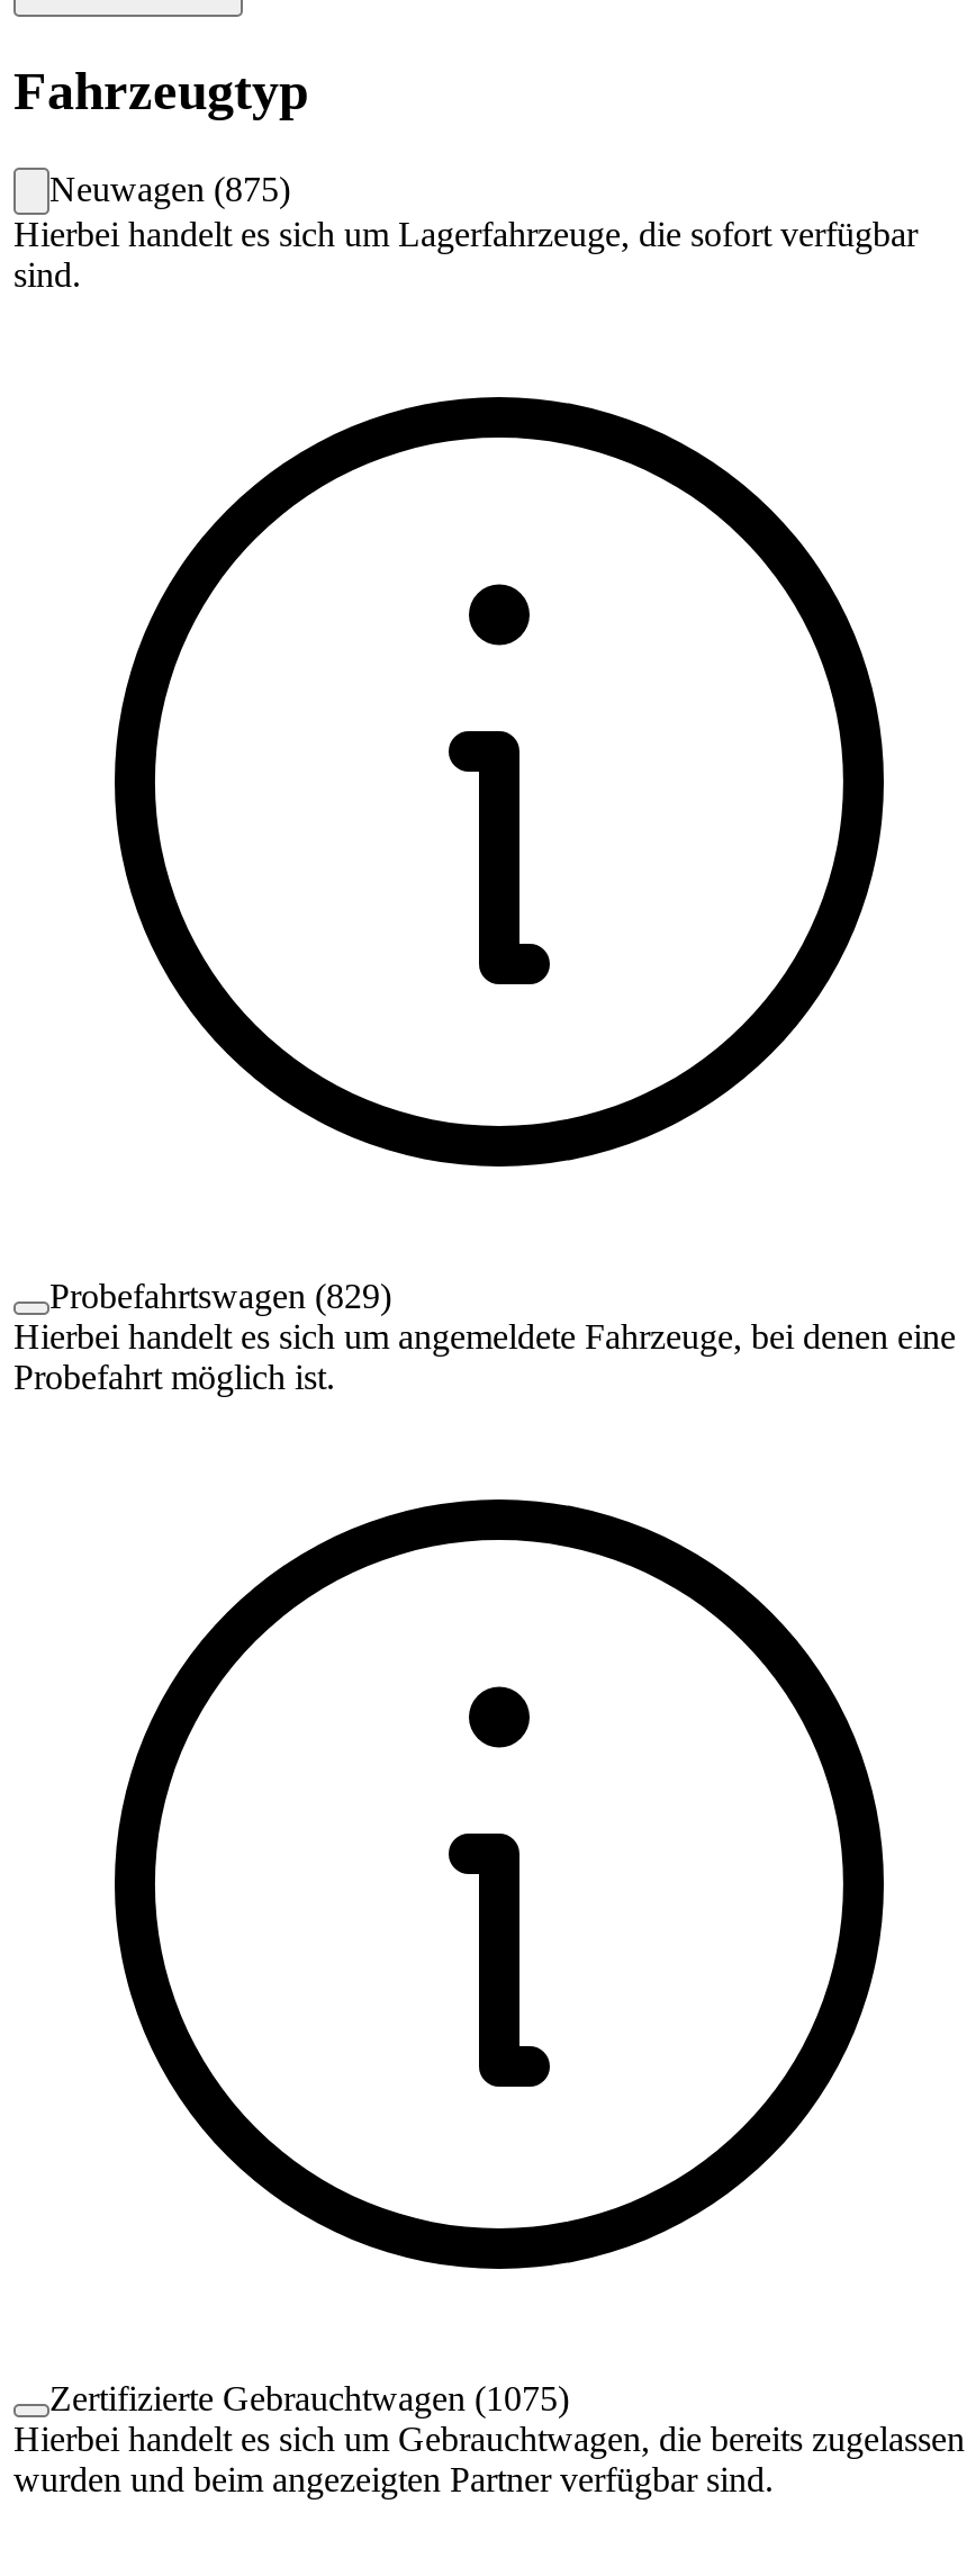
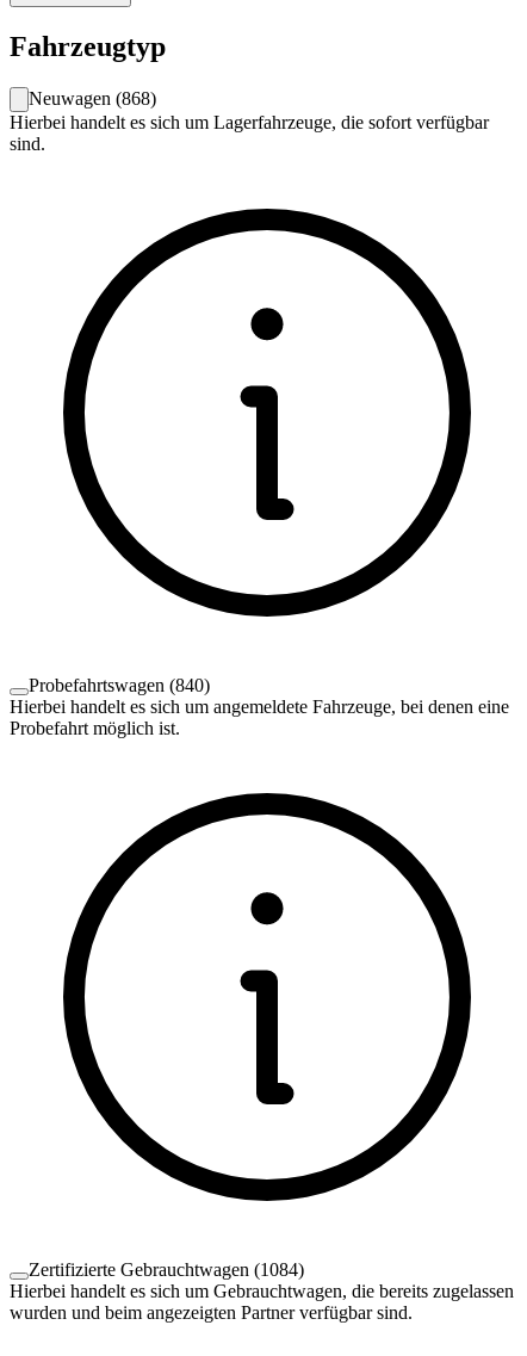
[49,169,290,207] Neuwagen (875) -> [29,88,156,108] Neuwagen (868)
[49,1276,391,1314] Probefahrtswagen (829) -> [29,675,210,695] Probefahrtswagen (840)
[49,2378,569,2417] Zertifizierte Gebrauchtwagen (1075) -> [29,1259,304,1279] Zertifizierte Gebrauchtwagen (1084)

